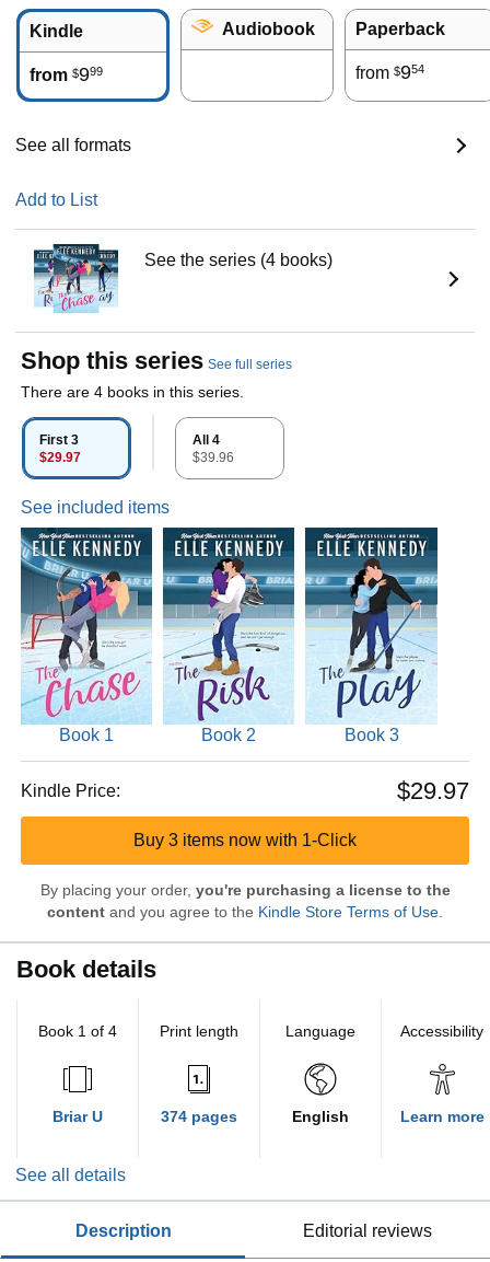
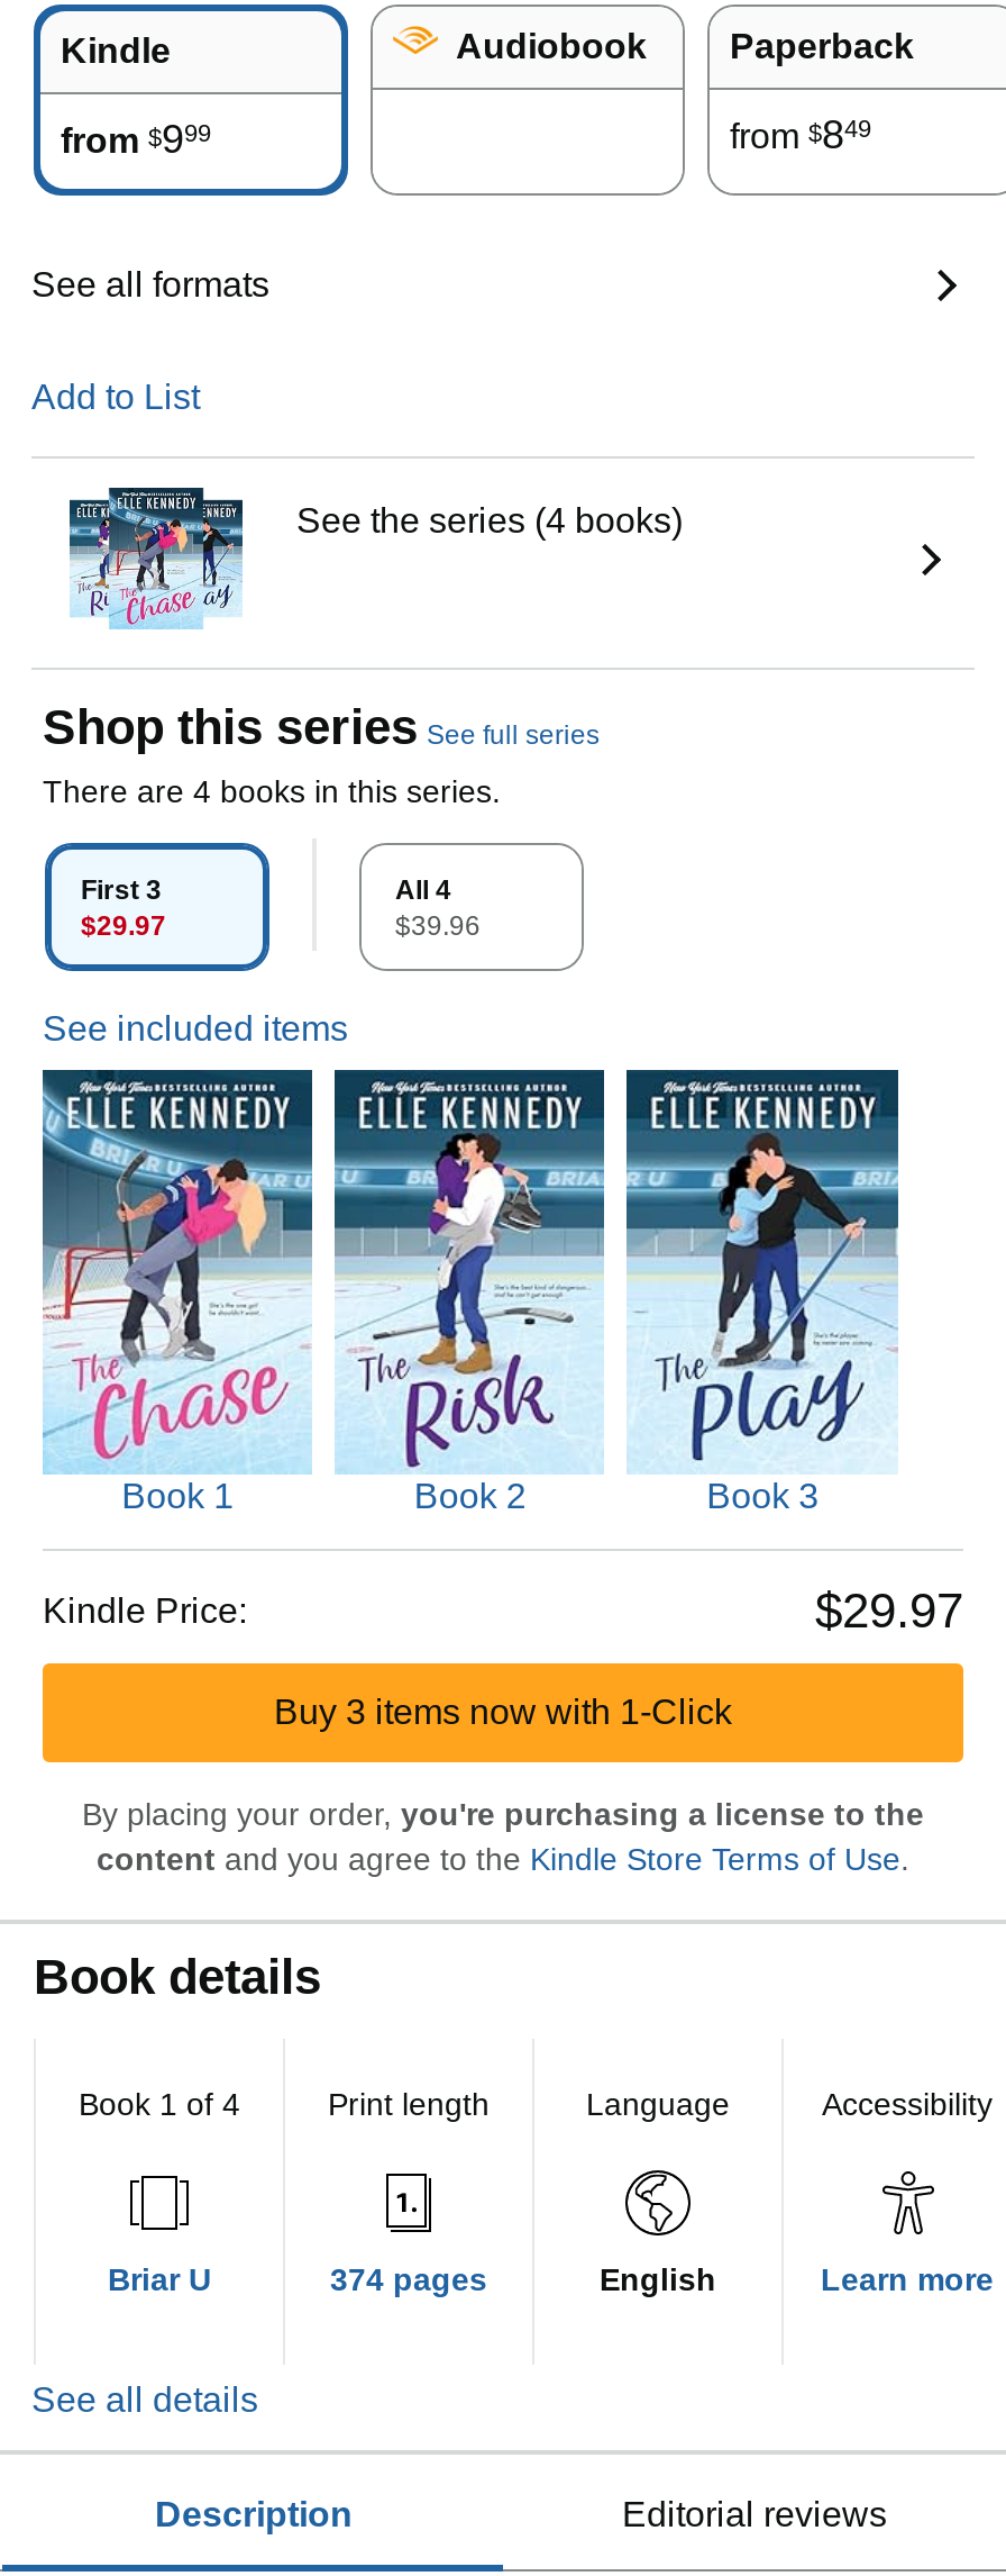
[355,61,424,83] from $954 -> [730,113,871,158] from $849

